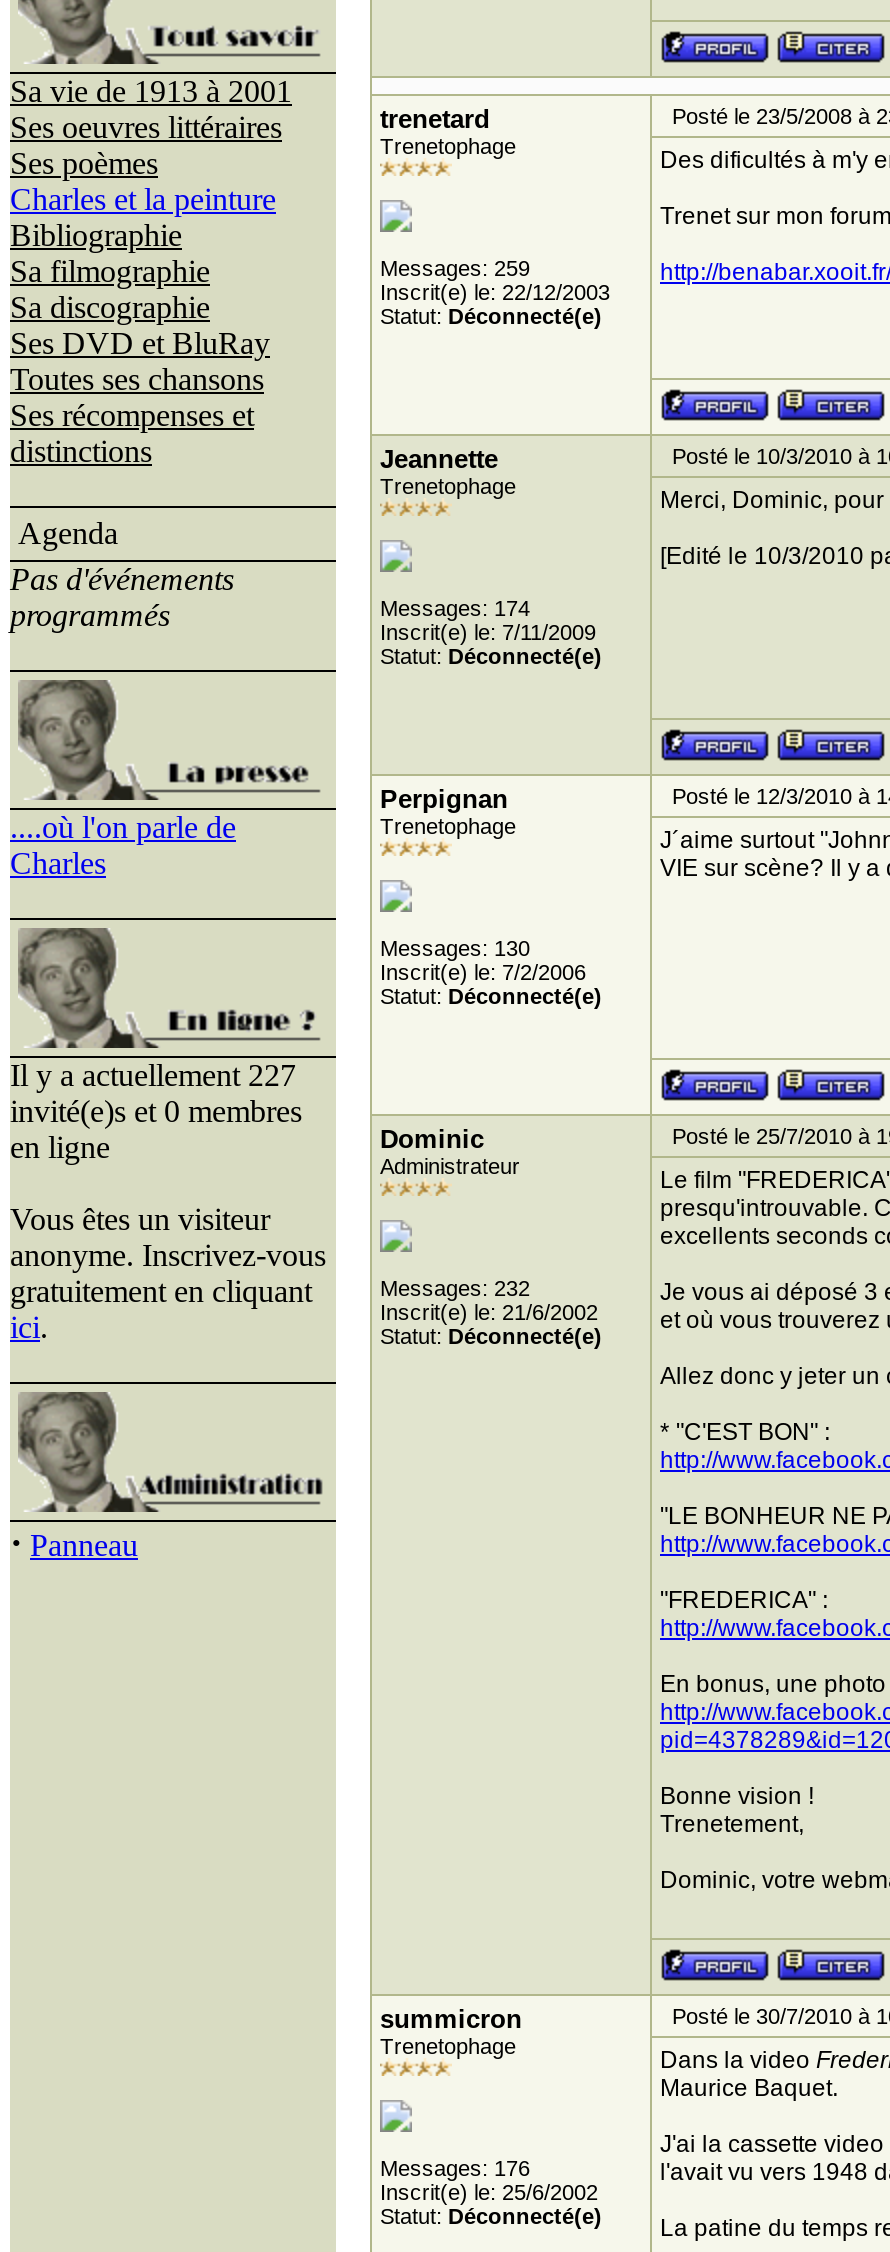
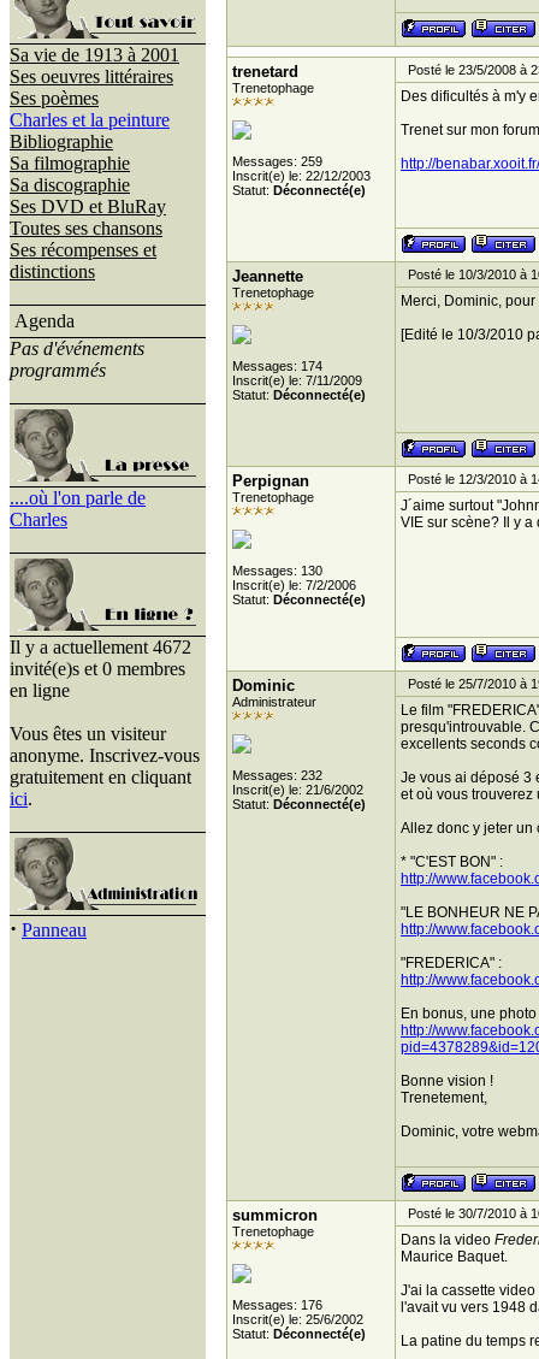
[10,1058,296,1092] Il y a actuellement 227 -> [10,637,191,657] Il y a actuellement 4672

